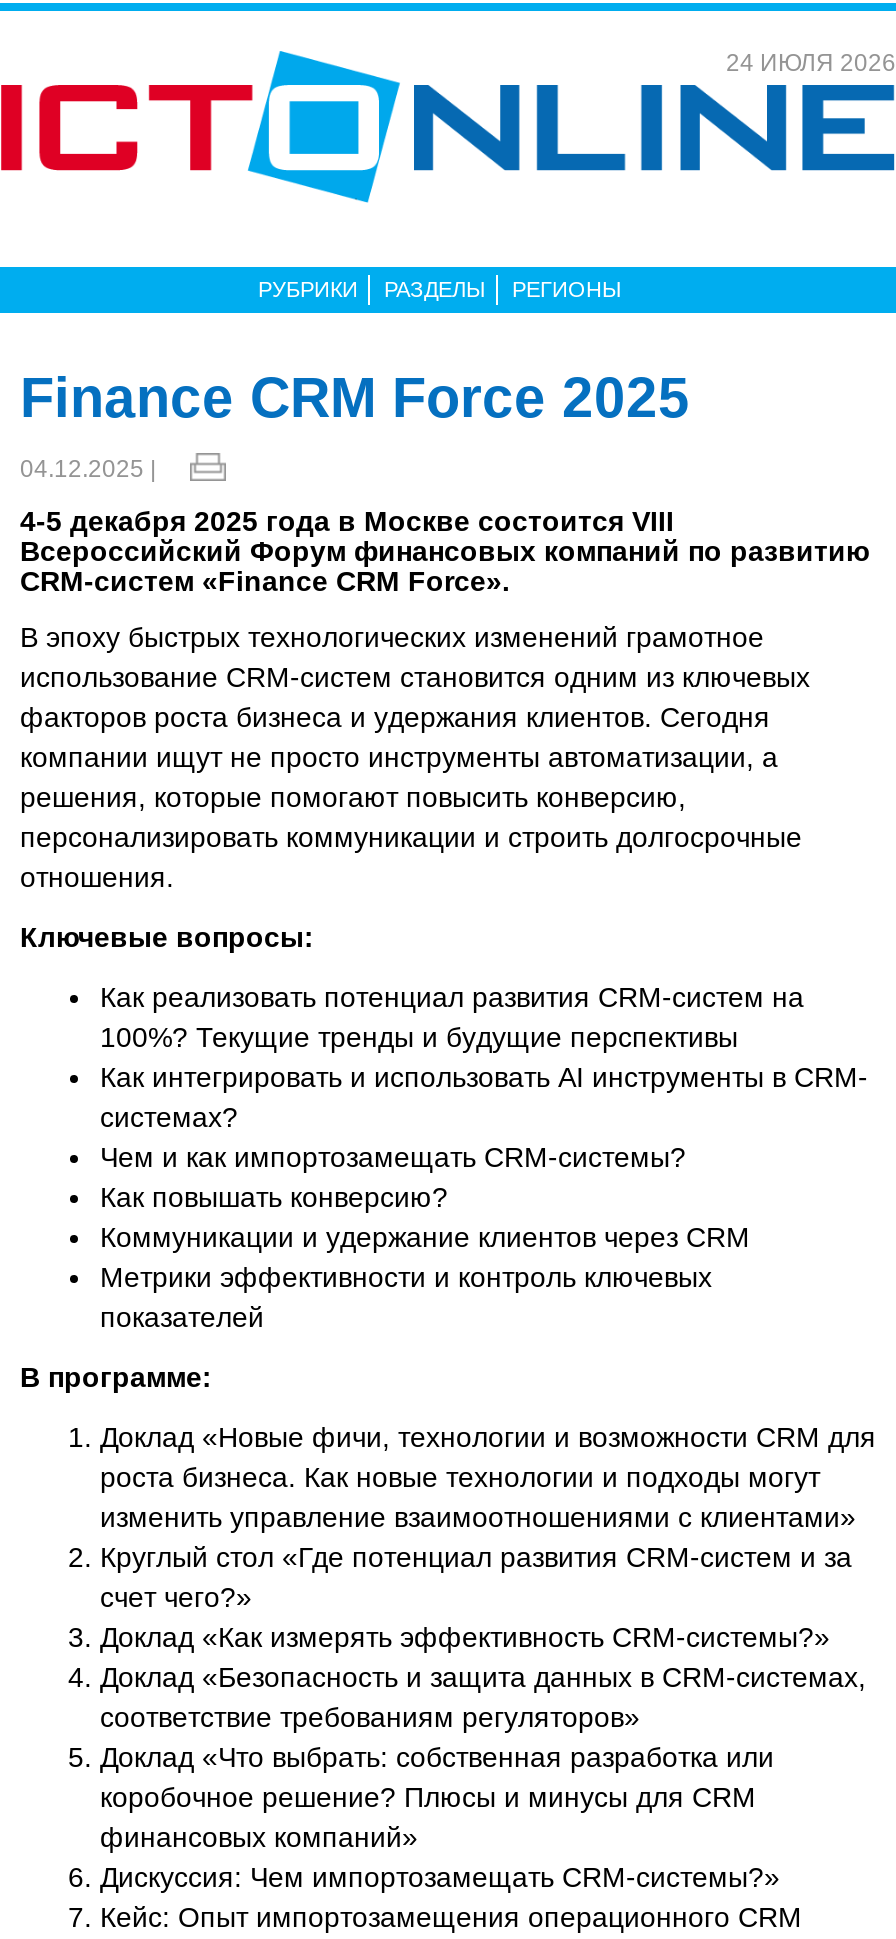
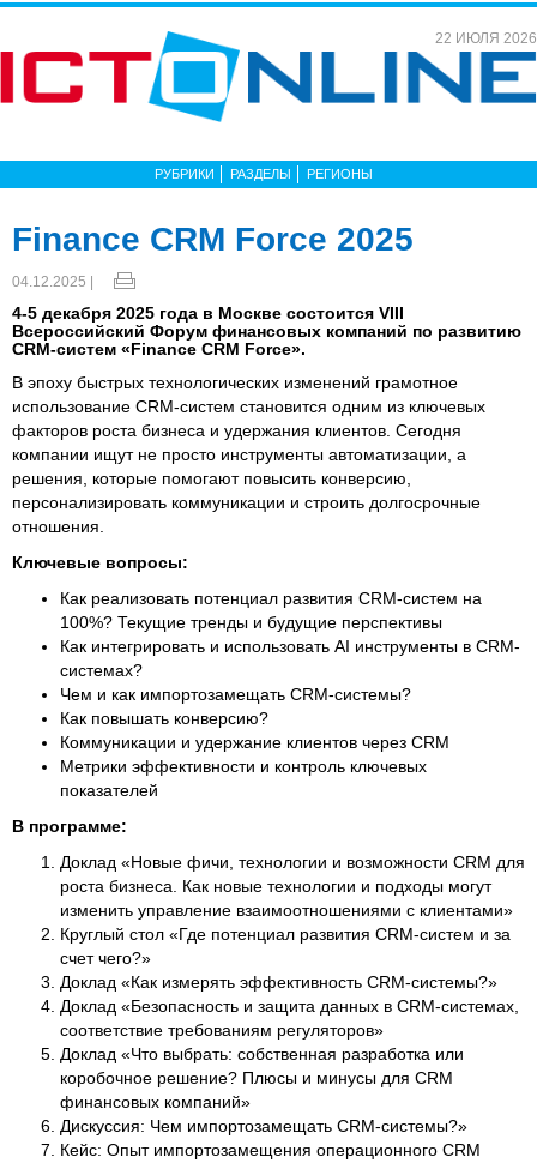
[726,49,896,77] 24 ИЮЛЯ 2026 -> [435,30,537,47] 22 ИЮЛЯ 2026

